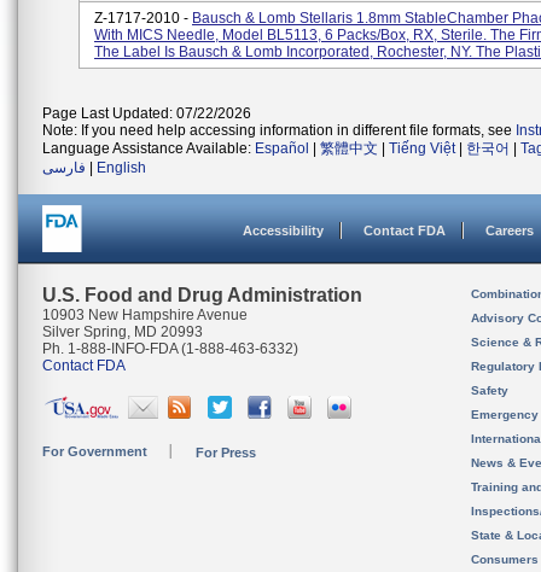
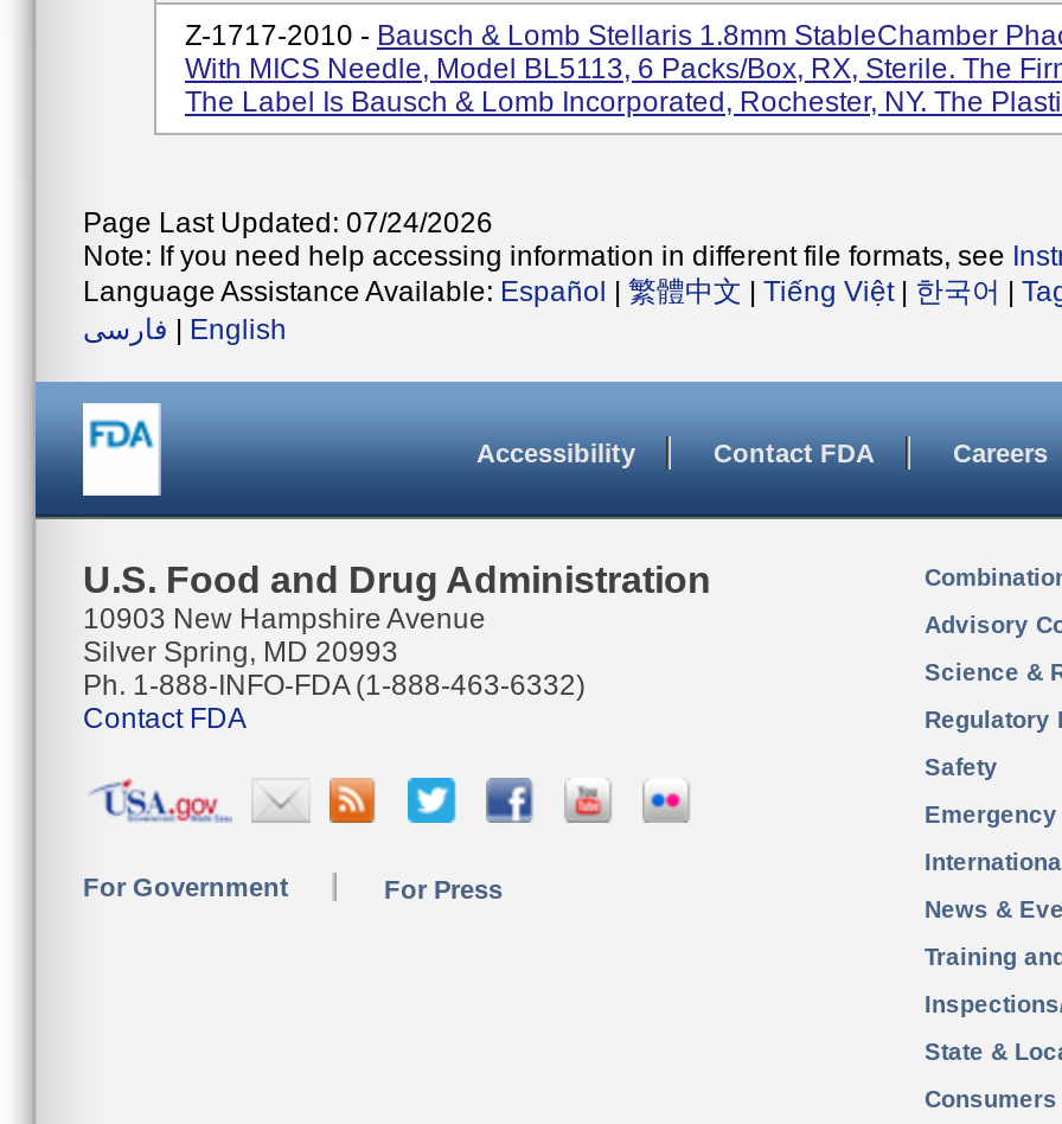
[42,105,251,122] Page Last Updated: 07/22/2026 -> [83,206,493,240] Page Last Updated: 07/24/2026

